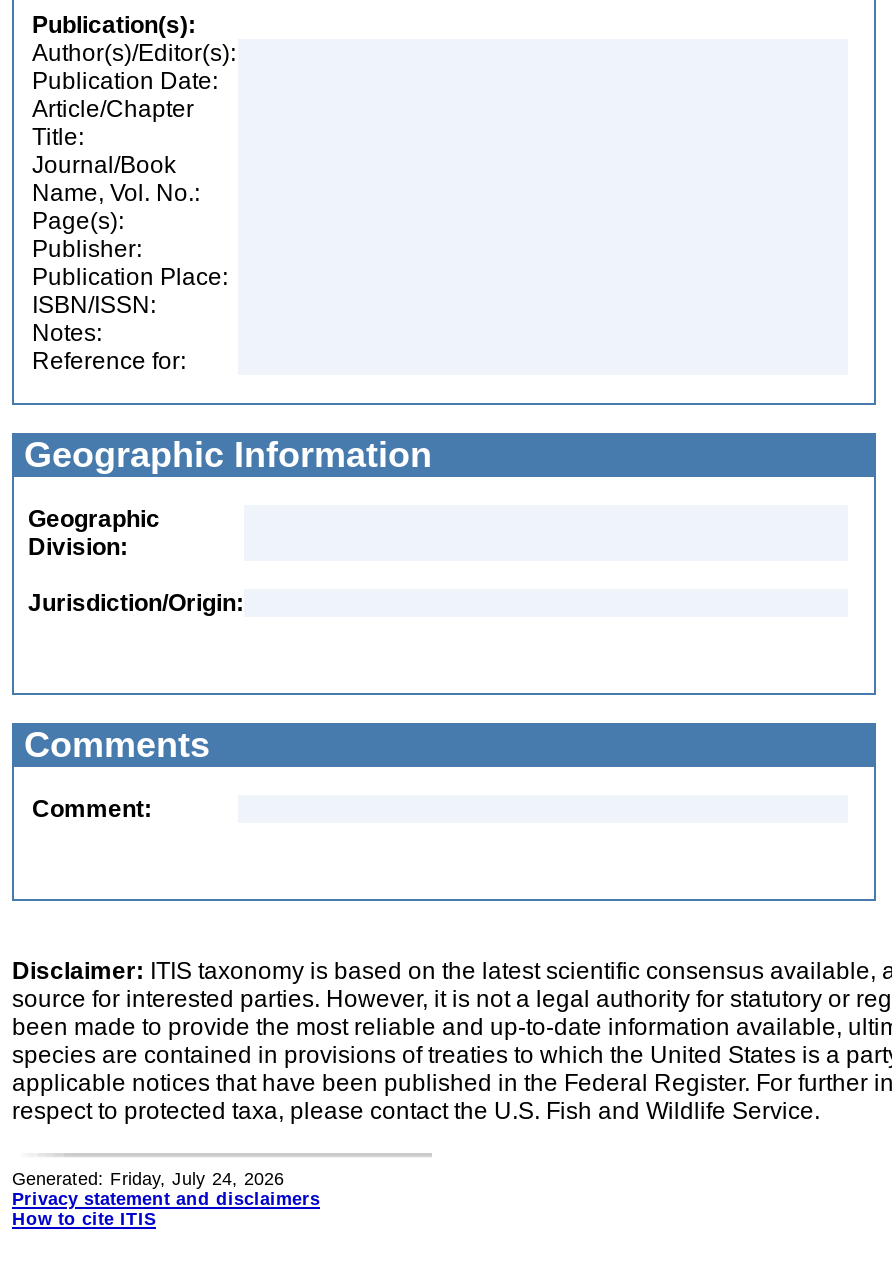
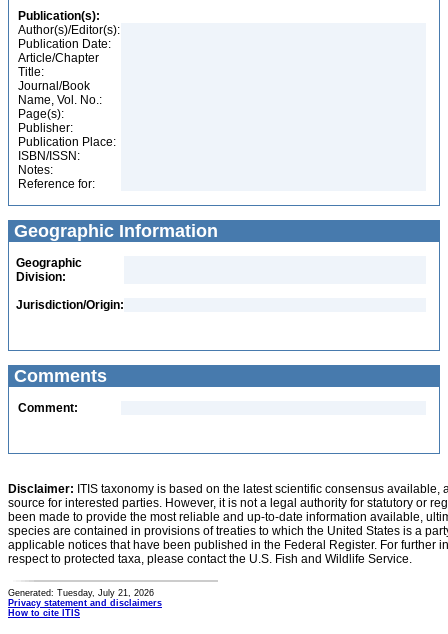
[12,1169,284,1189] Generated: Friday, July 24, 2026 -> [8,588,154,598] Generated: Tuesday, July 21, 2026

